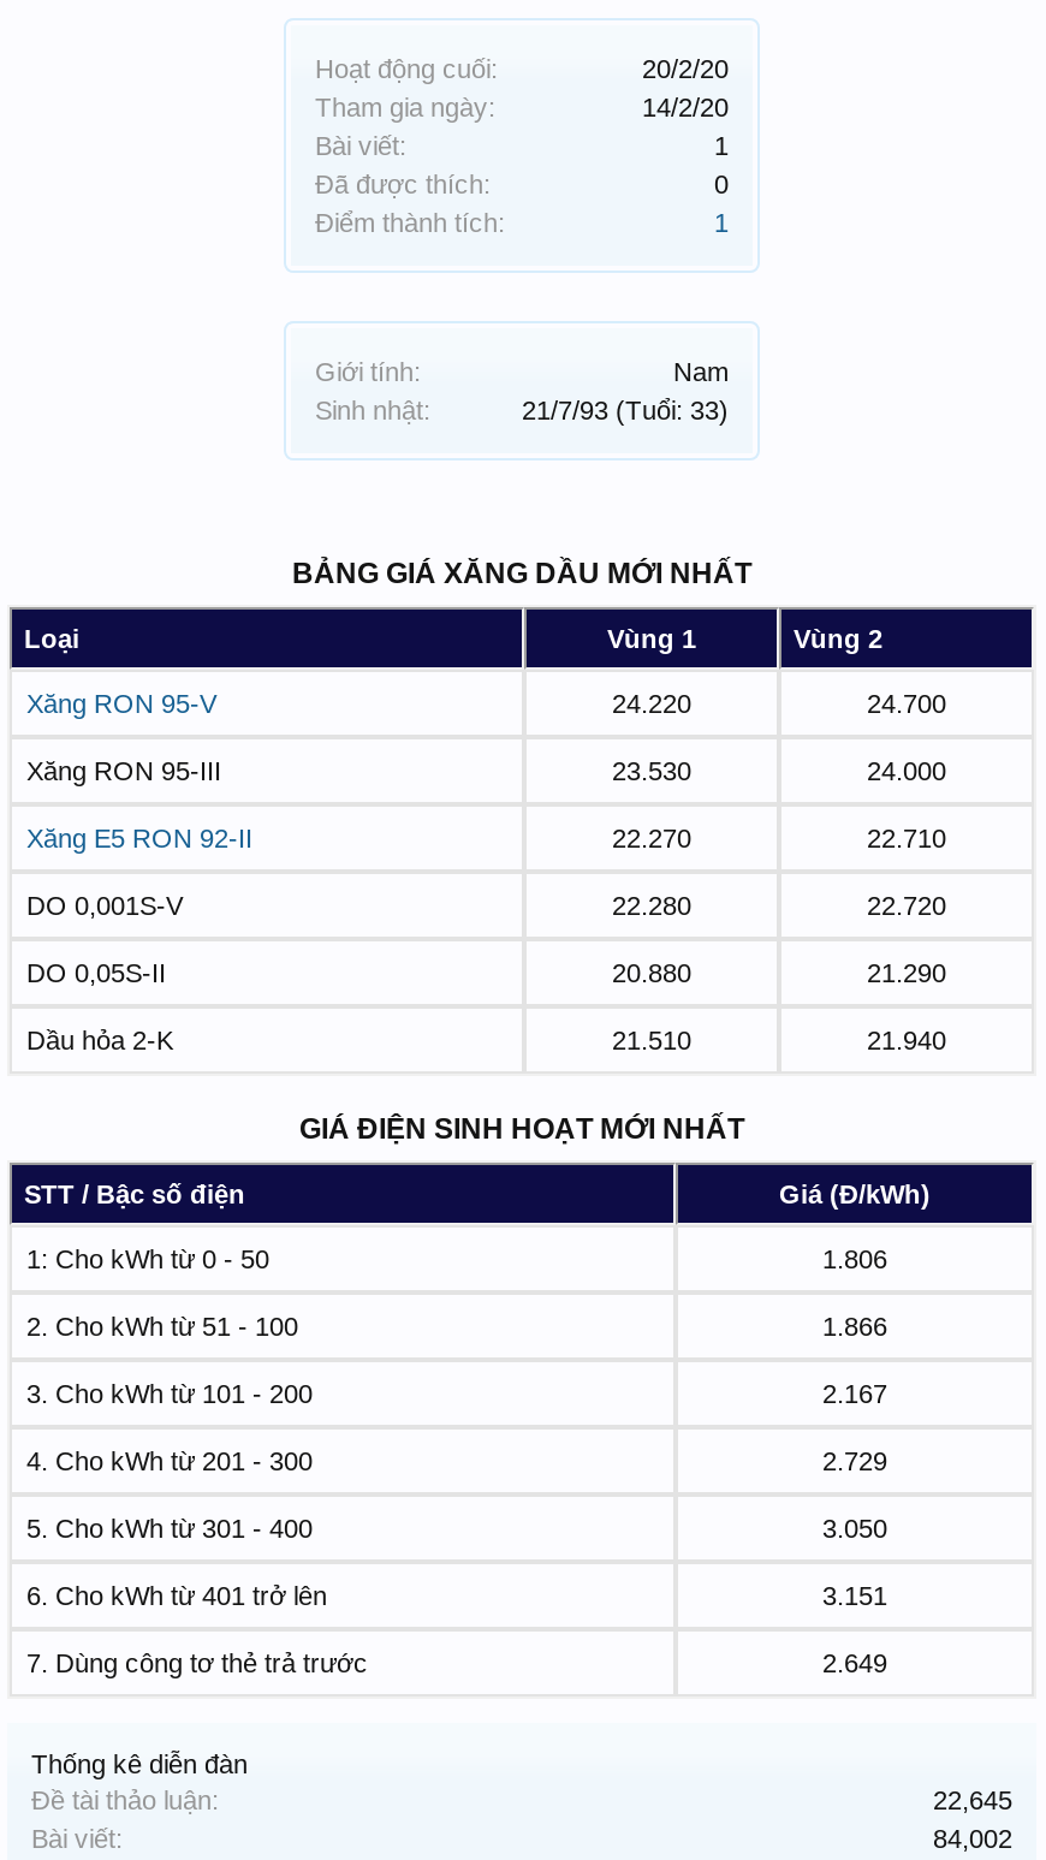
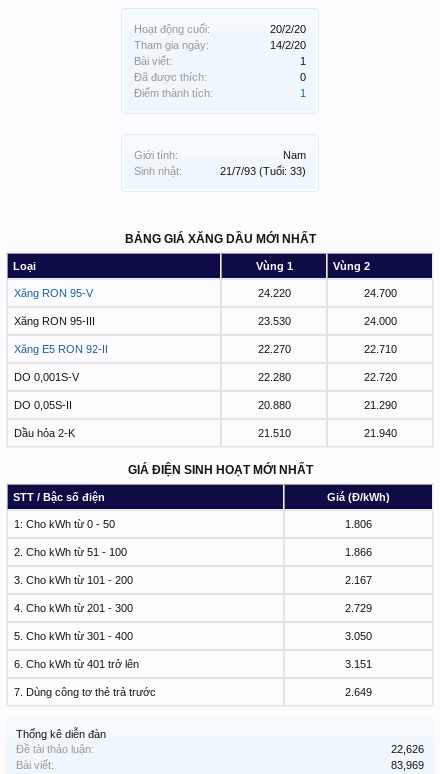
[933,1786,1012,1815] 22,645 -> [391,743,424,755] 22,626
[933,1824,1012,1853] 84,002 -> [391,759,424,771] 83,969

